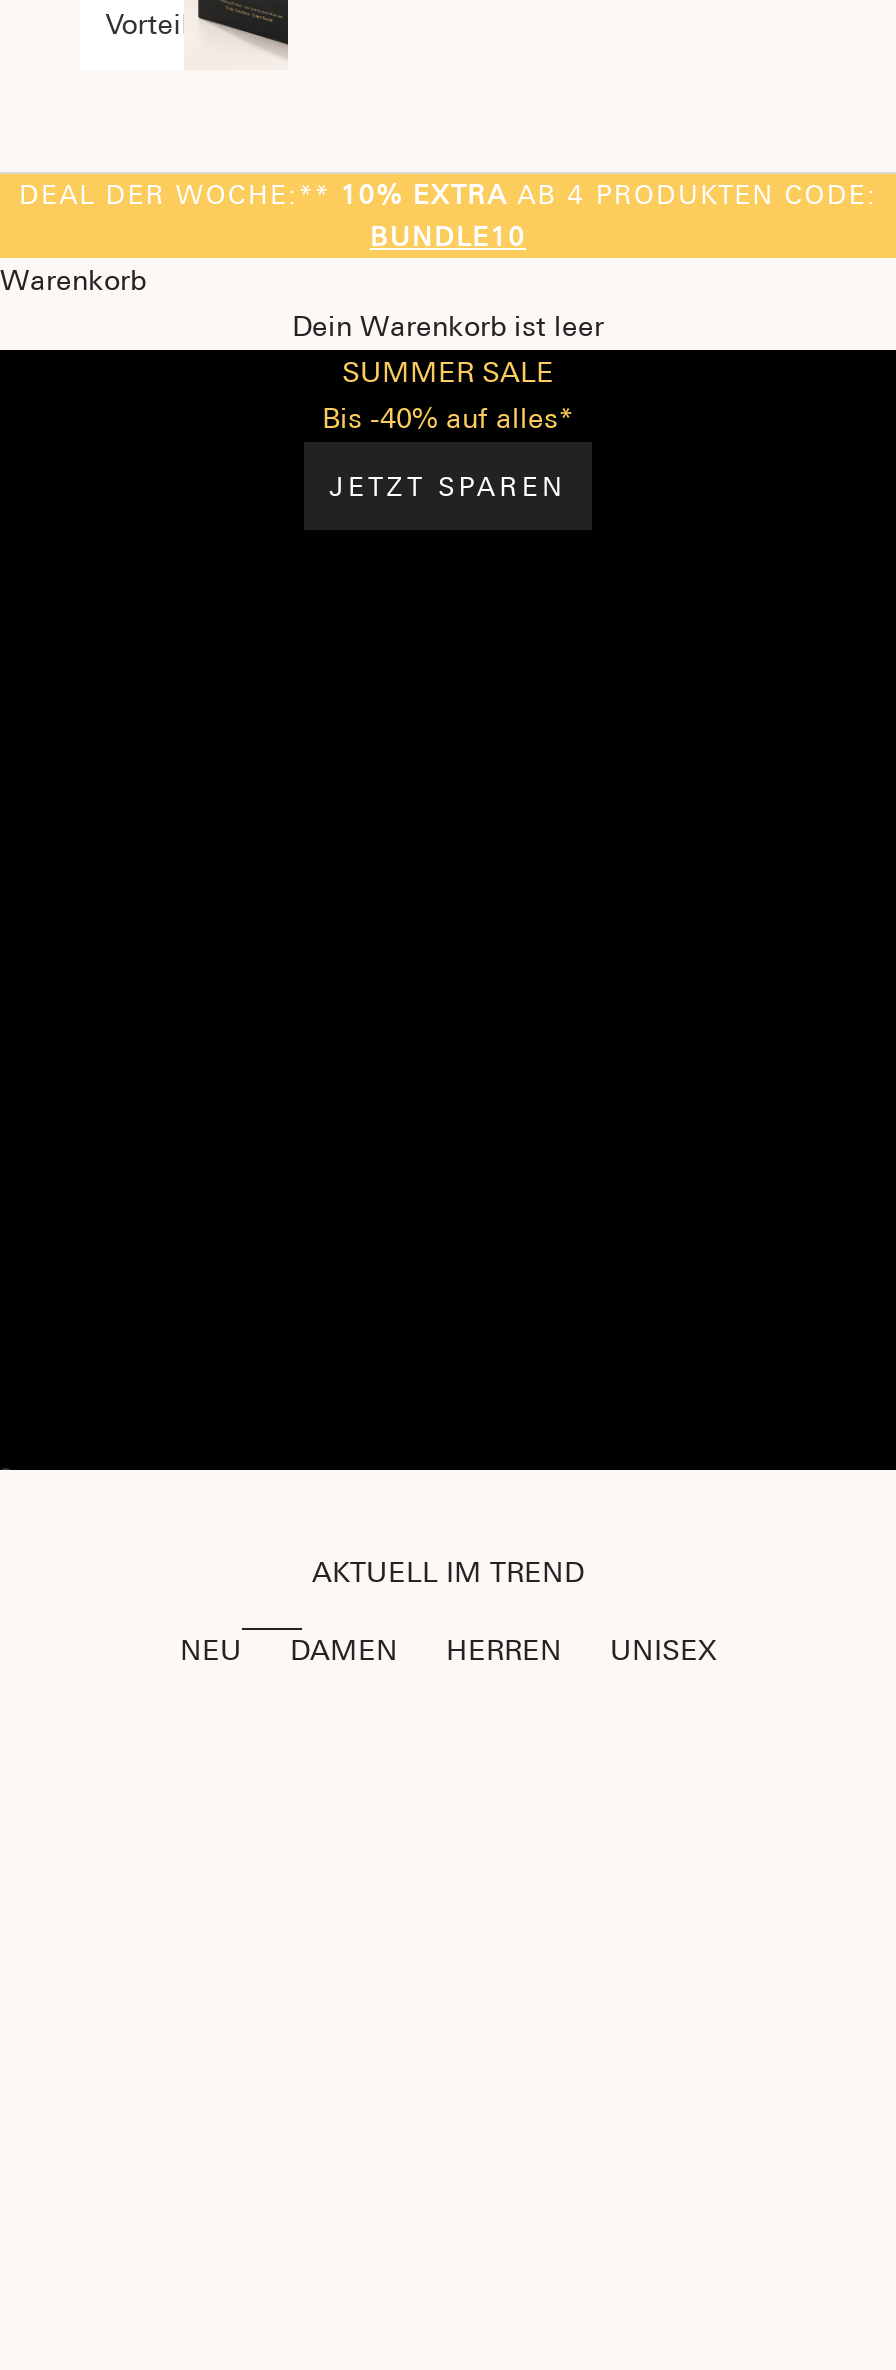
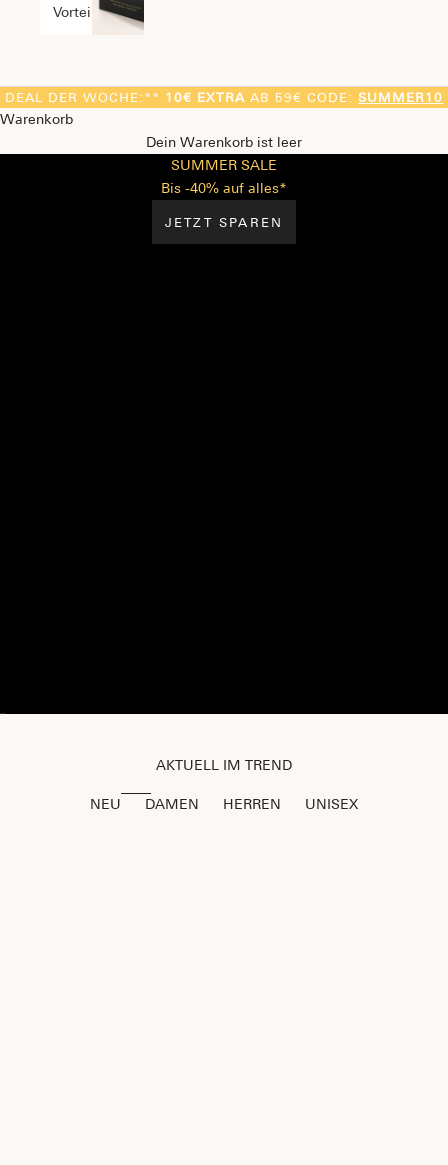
[19,181,877,253] DEAL DER WOCHE:** 10% EXTRA AB 4 PRODUKTEN CODE: | BUNDLE10 -> [4,90,443,105] DEAL DER WOCHE:** 10€ EXTRA AB 59€ CODE: SUMMER10

